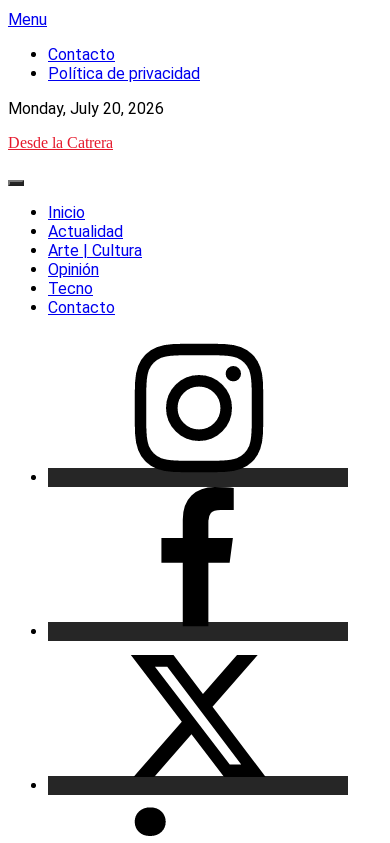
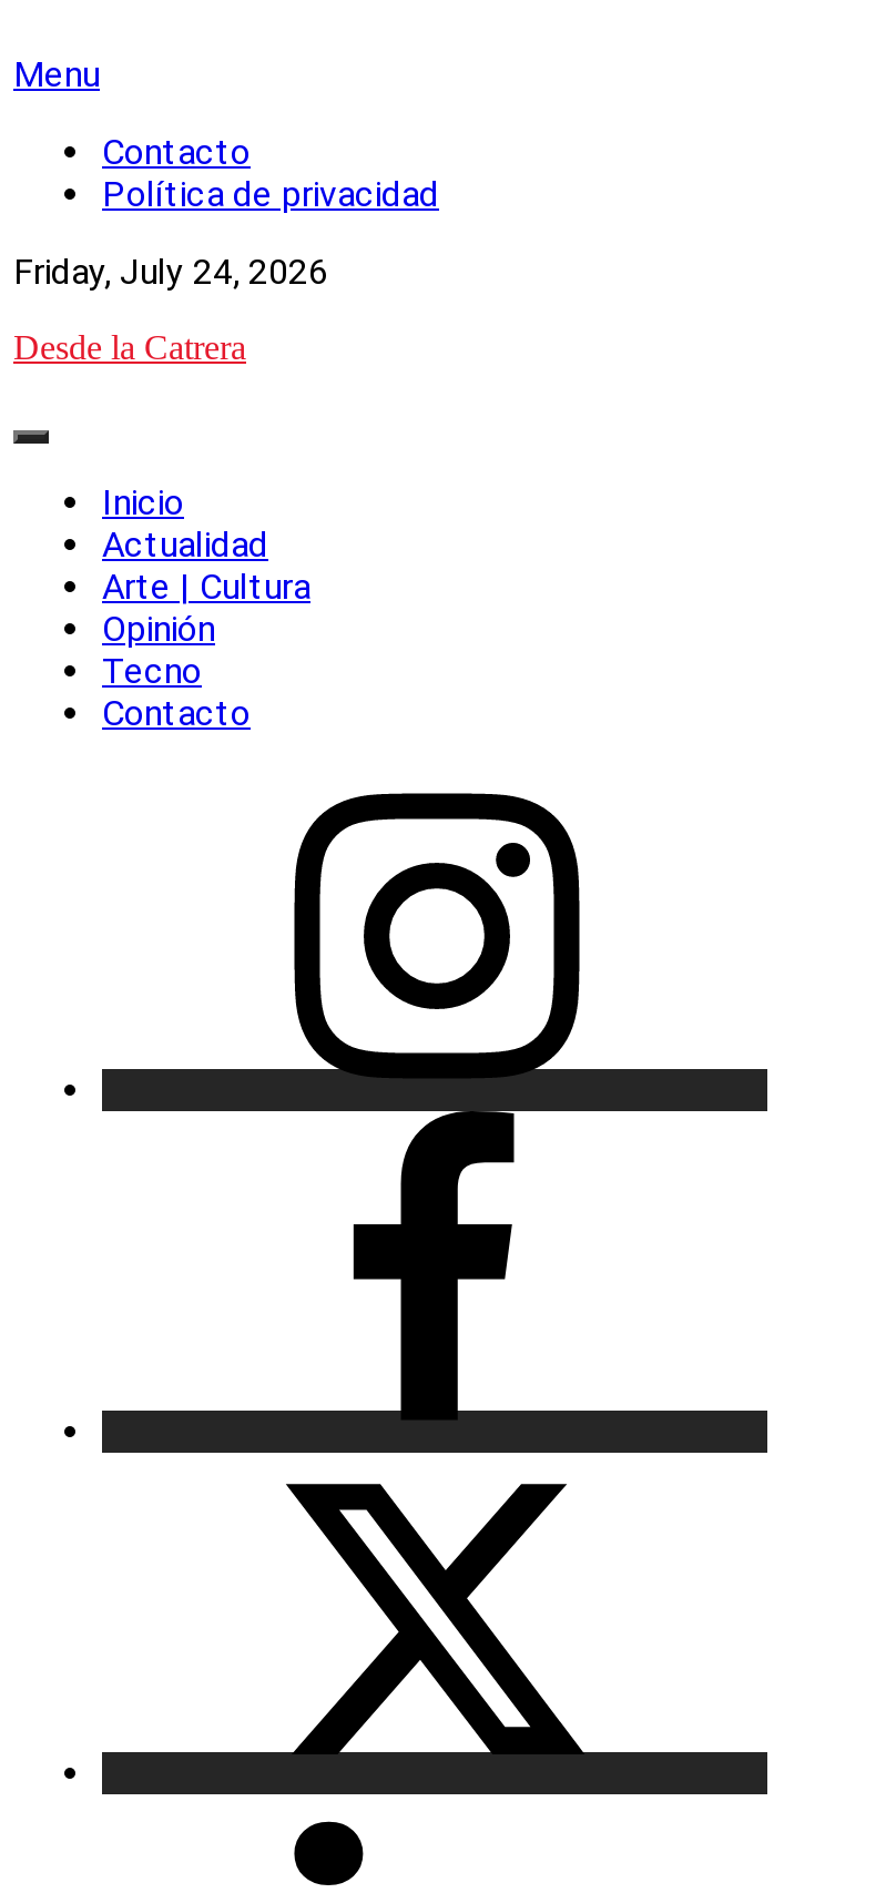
[8,99,164,118] Monday, July 20, 2026 -> [13,251,328,293] Friday, July 24, 2026

